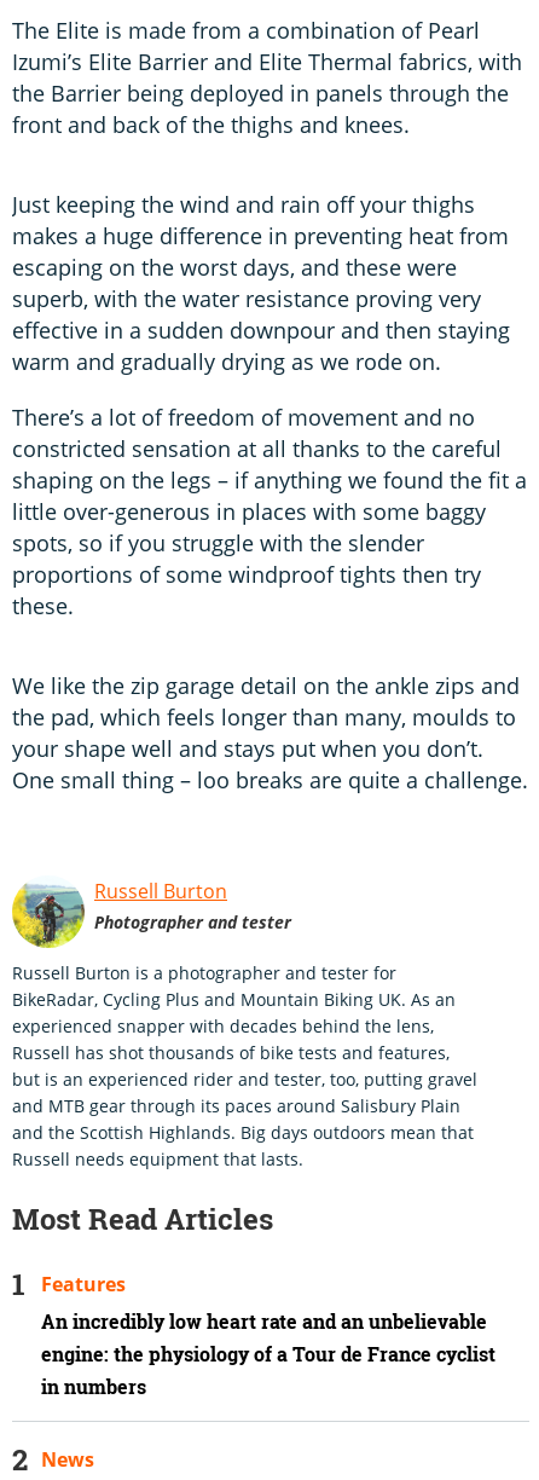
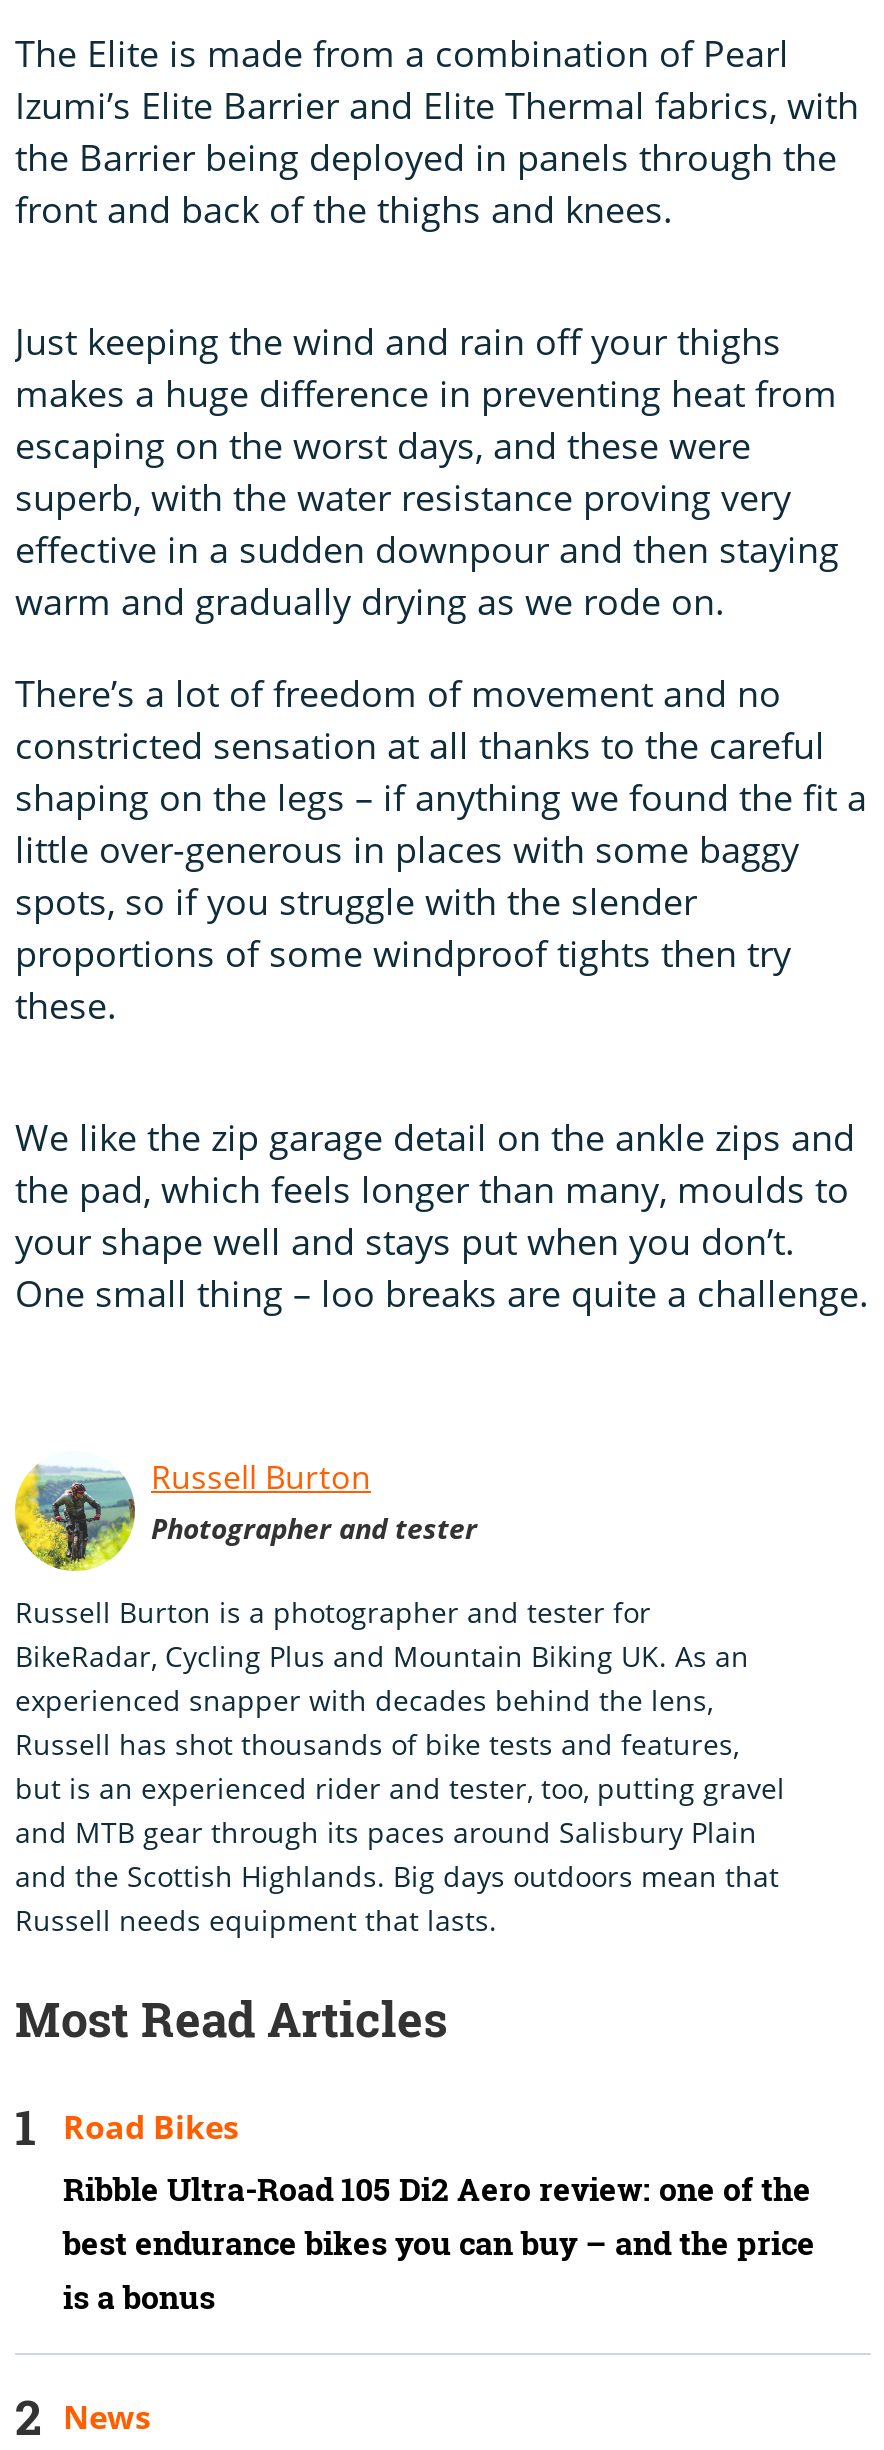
[41,1271,126,1297] Features -> [63,2105,239,2149] Road Bikes
[41,1308,495,1400] An incredibly low heart rate and an unbelievable | engine: the physiology of a Tour de France cyclist | in numbers -> [63,2167,815,2319] Ribble Ultra-Road 105 Di2 Aero review: one of the | best endurance bikes you can buy – and the price | is a bonus

